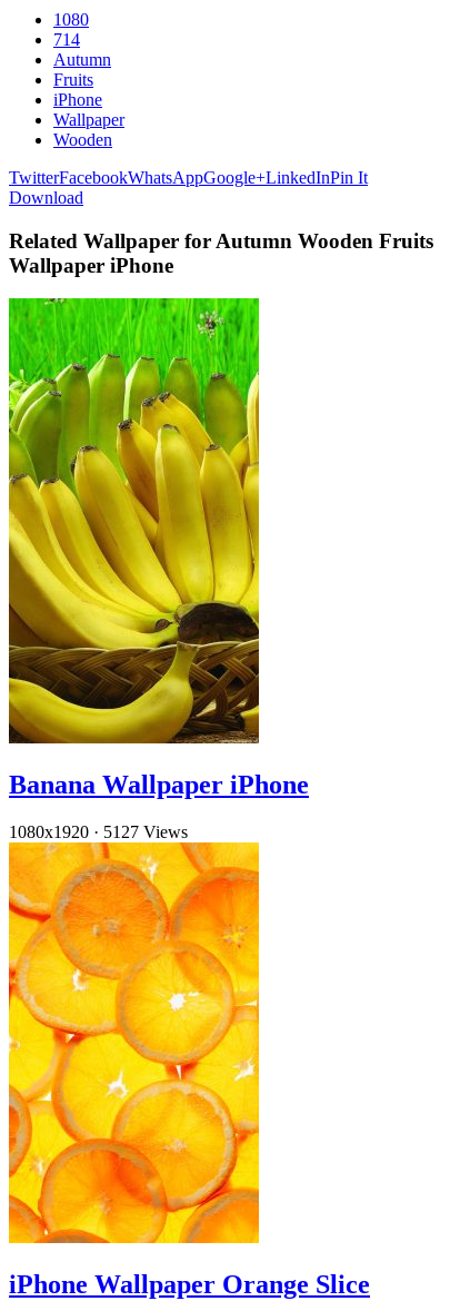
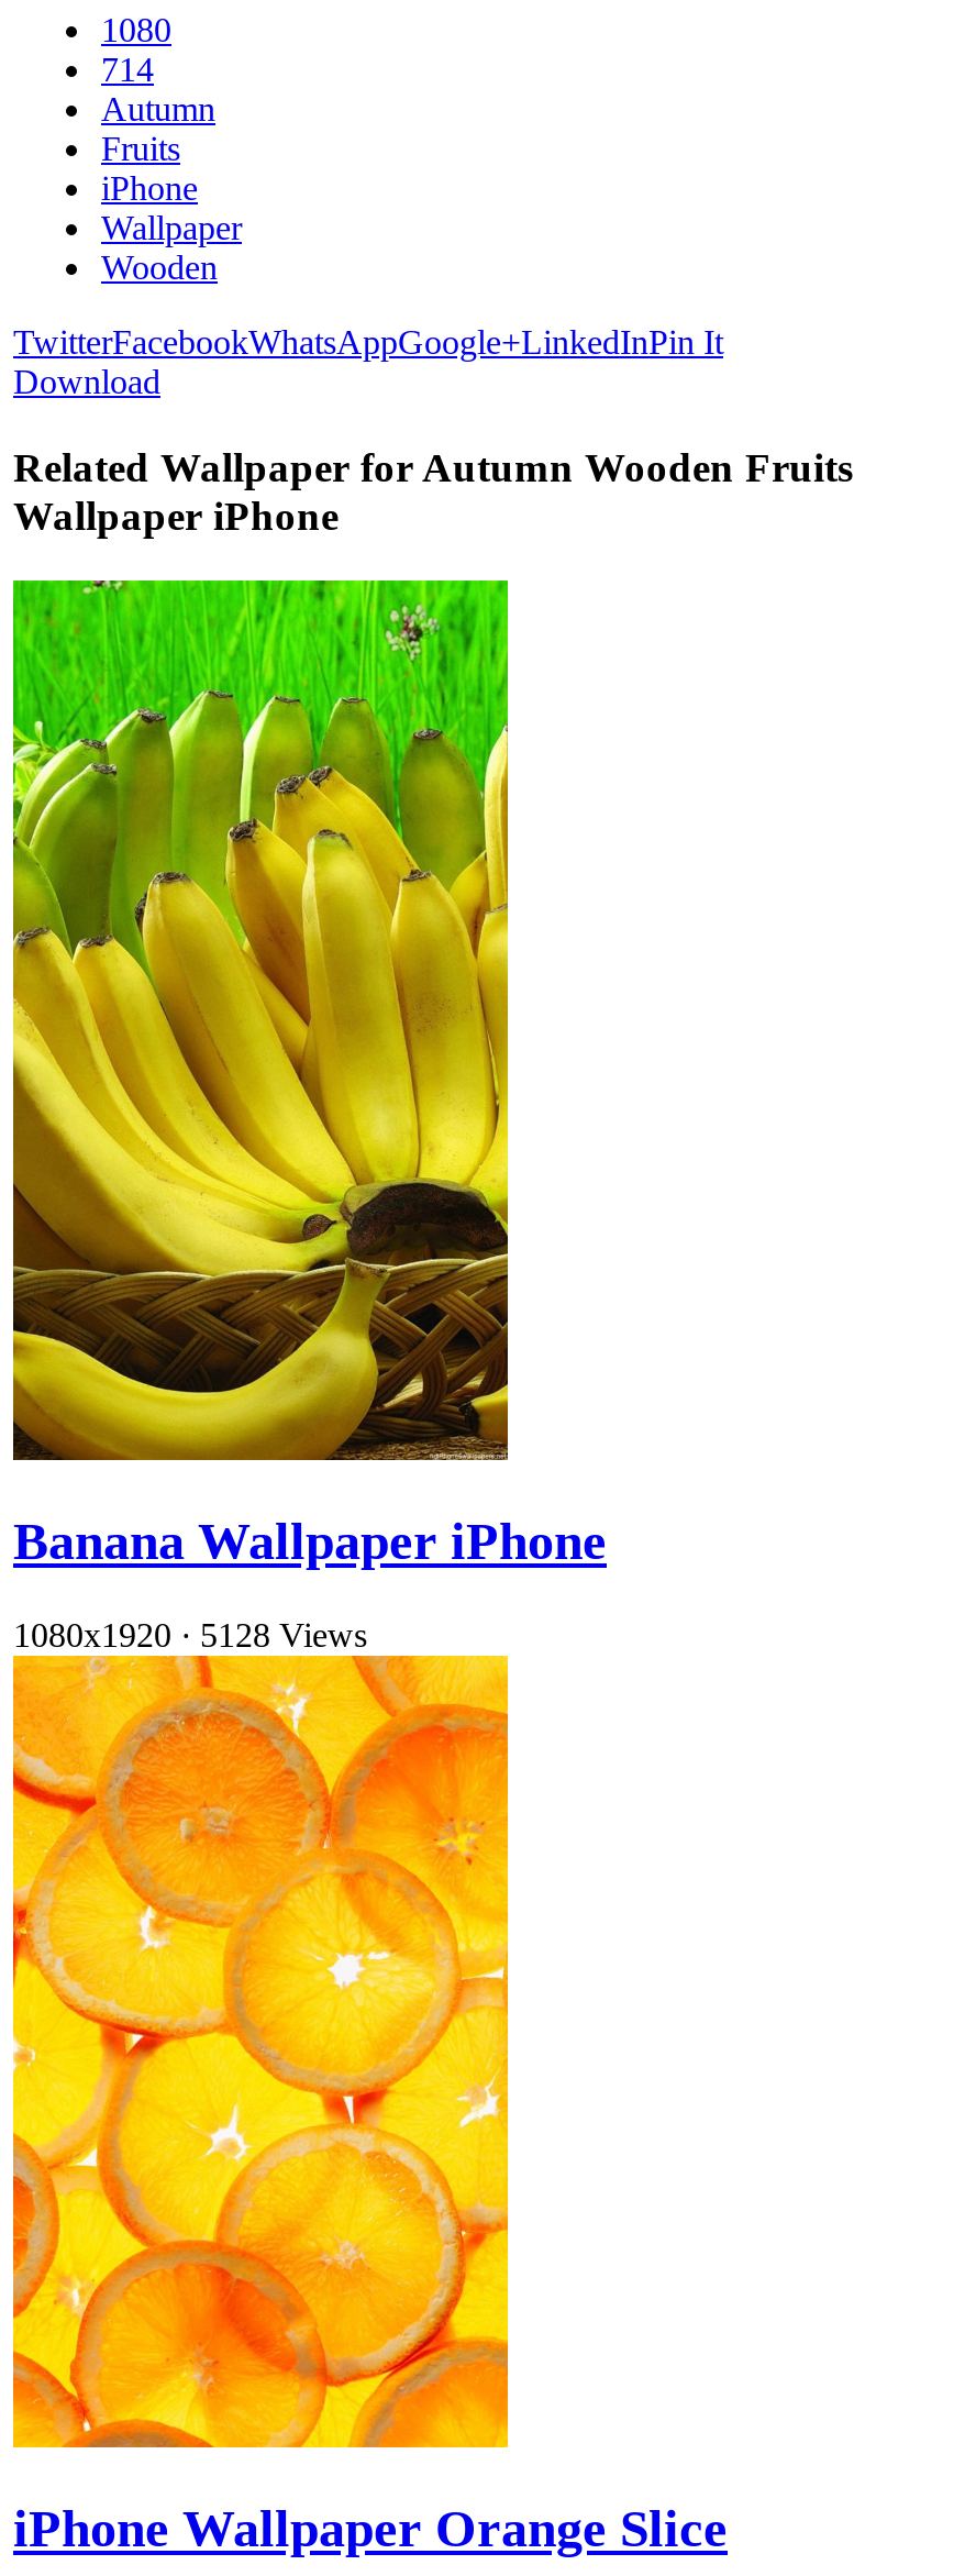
[9,823,188,842] 1080x1920 · 5127 Views -> [13,1616,367,1654] 1080x1920 · 5128 Views

